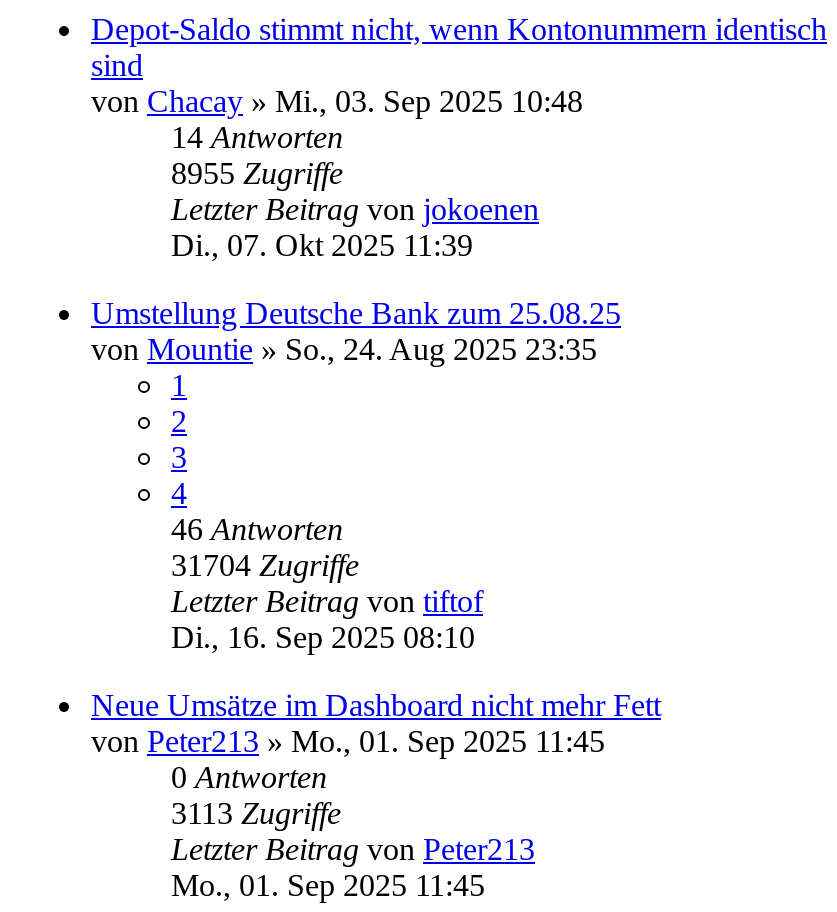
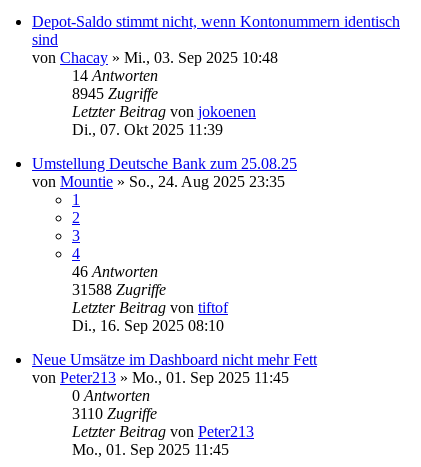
[171,156,343,190] 8955 Zugriffe -> [72,85,158,102] 8945 Zugriffe
[171,548,359,582] 31704 Zugriffe -> [72,281,166,298] 31588 Zugriffe
[171,796,341,830] 3113 Zugriffe -> [72,405,157,422] 3110 Zugriffe

